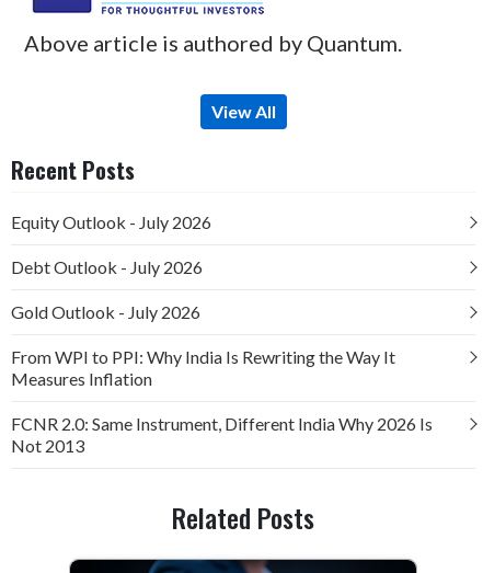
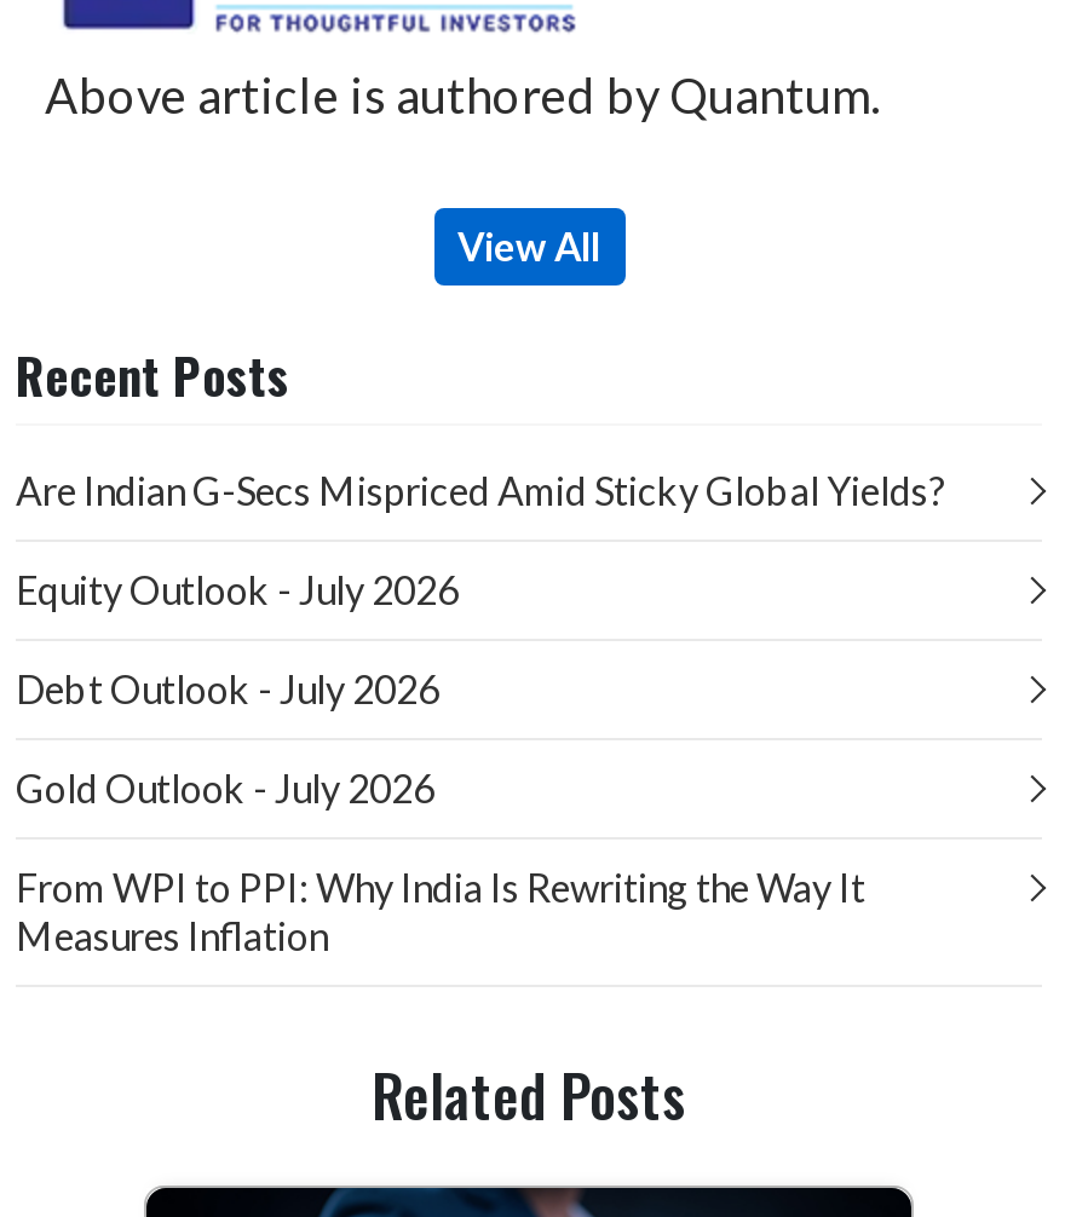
none -> [16,467,945,513] Are Indian G-Secs Mispriced Amid Sticky Global Yields?
moved [11,212,395,389] -> [16,567,865,959]: Equity Outlook - July 2026 | Debt Outlook - July 2026 | Gold Outlook - July 2026 | From WPI to PPI: Why India Is Rewriting the Way It | Measures Inflation
[11,413,433,456] FCNR 2.0: Same Instrument, Different India Why 2026 Is | Not 2013 -> none

